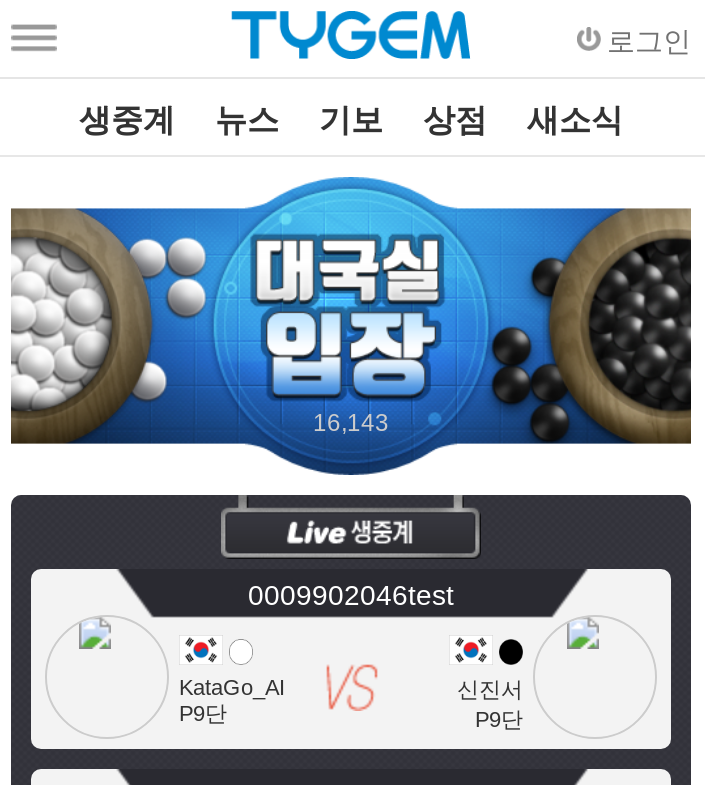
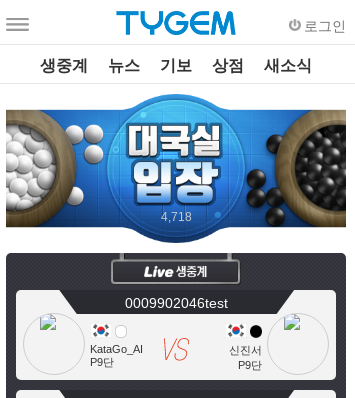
[313,409,389,437] 16,143 -> [160,210,191,224] 4,718

